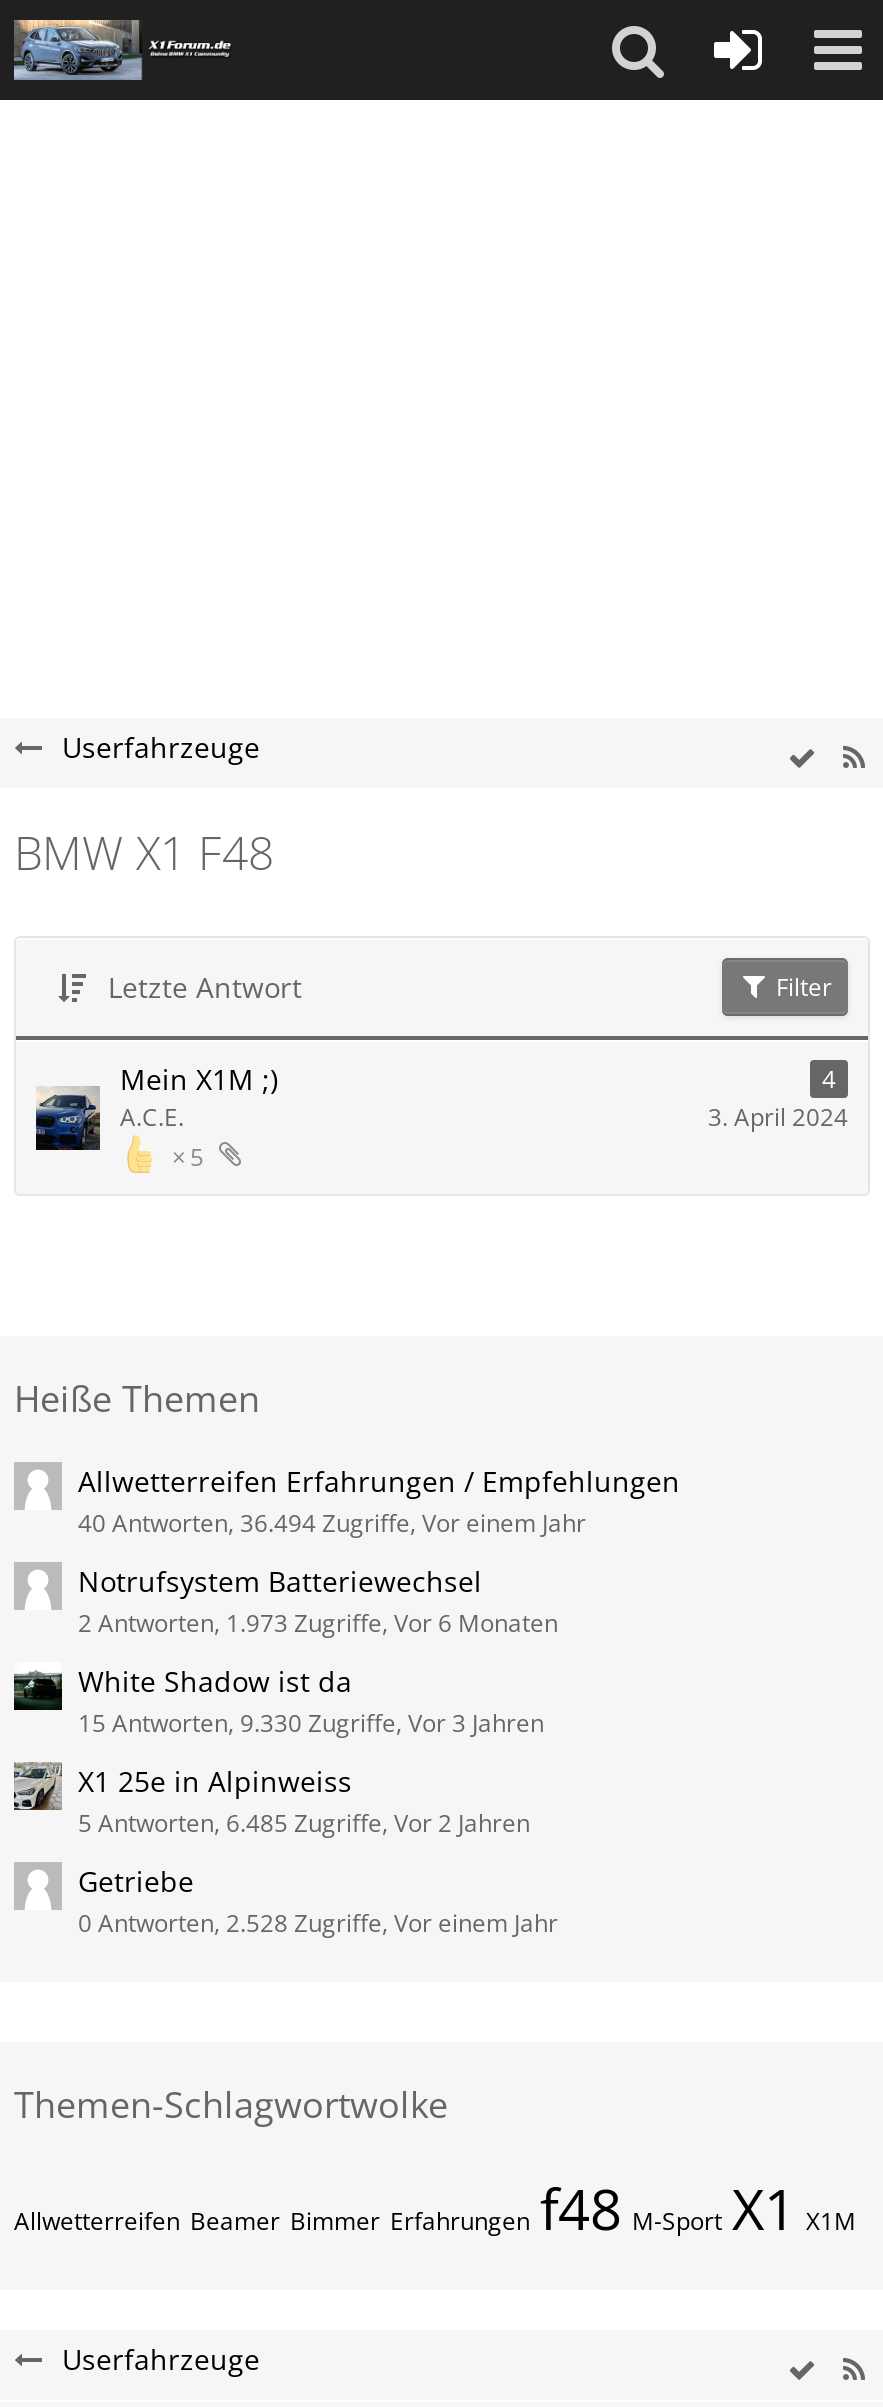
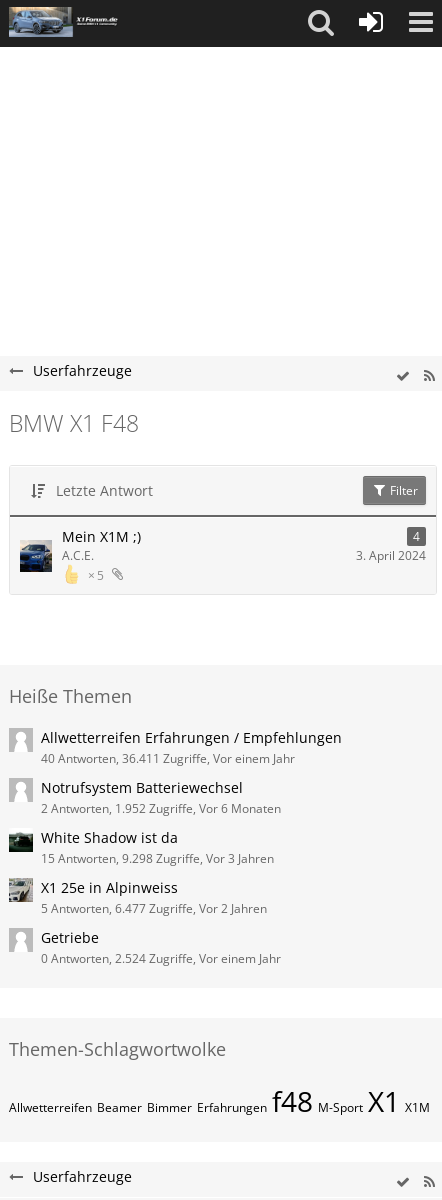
[78,1506,586,1540] 40 Antworten, 36.494 Zugriffe, Vor einem Jahr -> [41,750,295,767] 40 Antworten, 36.411 Zugriffe, Vor einem Jahr
[78,1606,558,1640] 2 Antworten, 1.973 Zugriffe, Vor 6 Monaten -> [41,800,281,817] 2 Antworten, 1.952 Zugriffe, Vor 6 Monaten
[78,1706,544,1740] 15 Antworten, 9.330 Zugriffe, Vor 3 Jahren -> [41,850,274,867] 15 Antworten, 9.298 Zugriffe, Vor 3 Jahren
[78,1806,530,1840] 5 Antworten, 6.485 Zugriffe, Vor 2 Jahren -> [41,900,267,917] 5 Antworten, 6.477 Zugriffe, Vor 2 Jahren
[78,1906,558,1940] 0 Antworten, 2.528 Zugriffe, Vor einem Jahr -> [41,950,281,967] 0 Antworten, 2.524 Zugriffe, Vor einem Jahr

